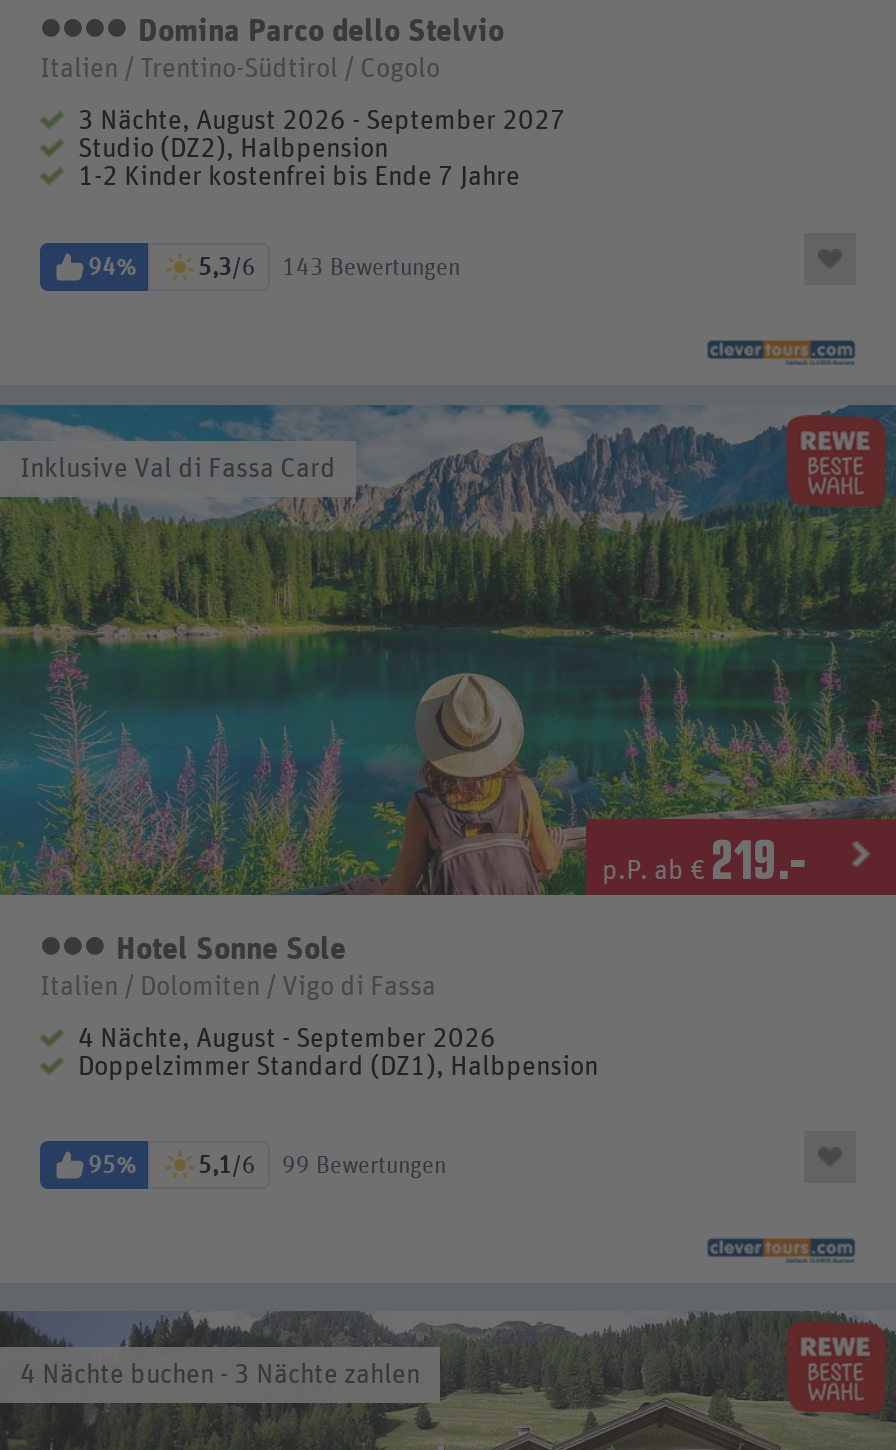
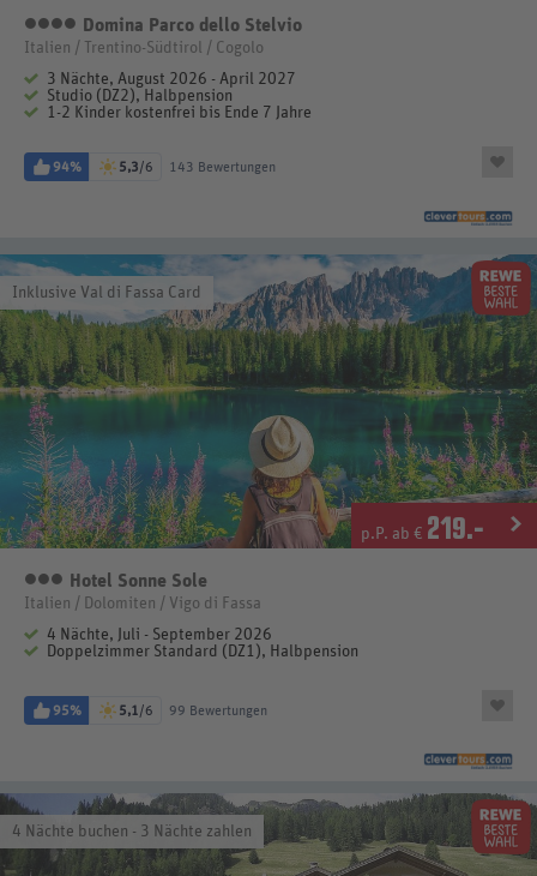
[78,108,566,136] 3 Nächte, August 2026 - September 2027 -> [47,71,296,87] 3 Nächte, August 2026 - April 2027
[78,1025,496,1053] 4 Nächte, August - September 2026 -> [47,626,272,643] 4 Nächte, Juli - September 2026

